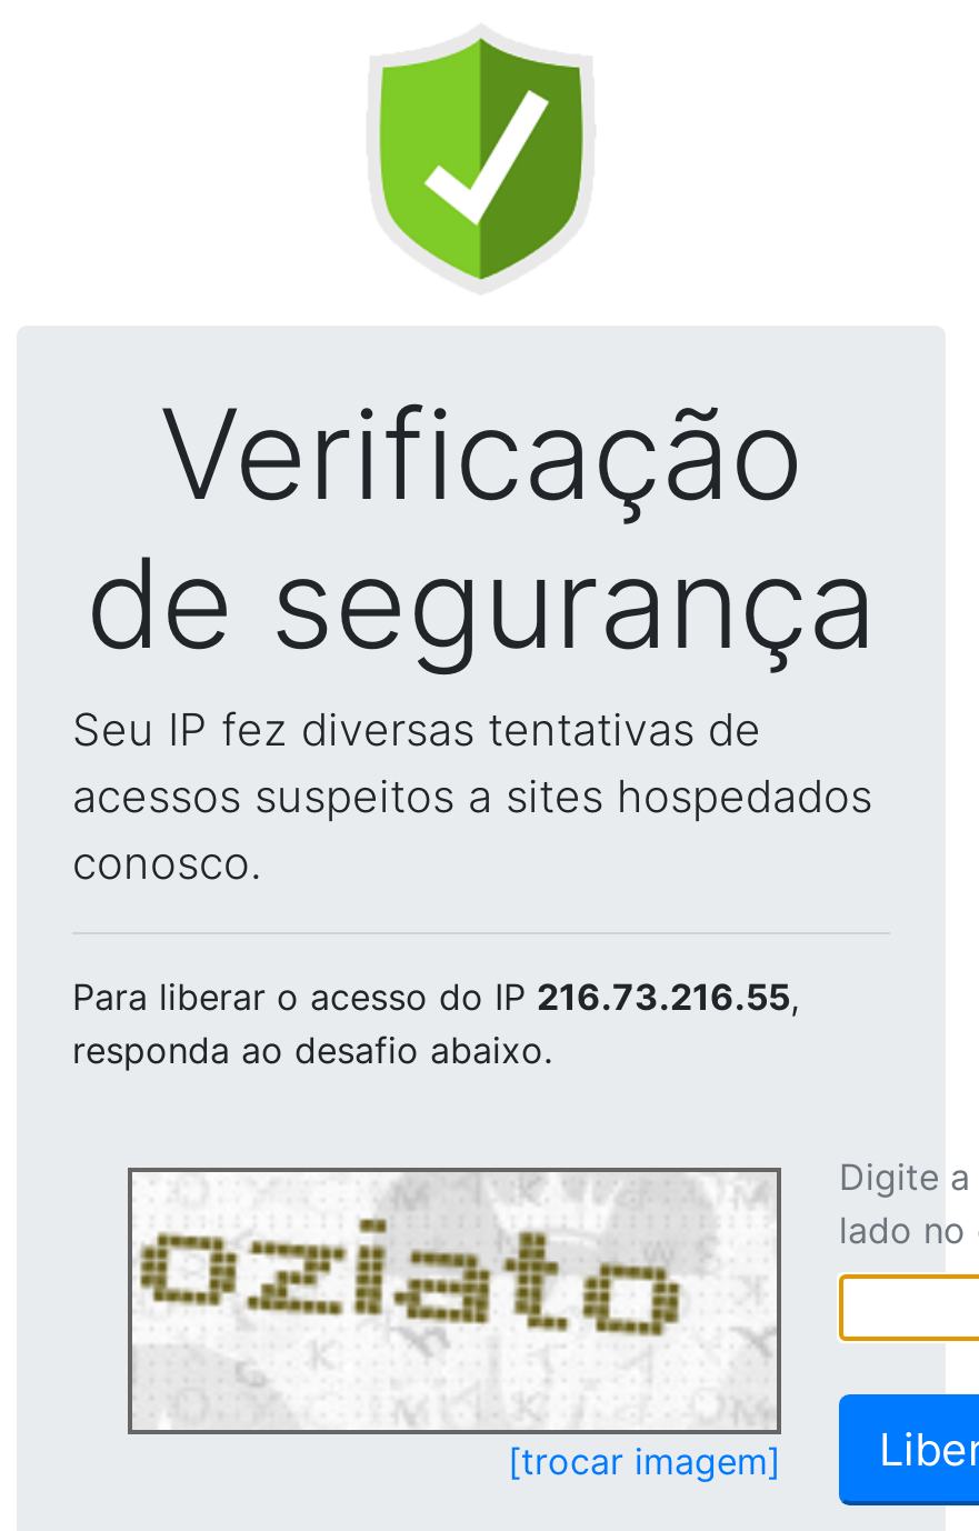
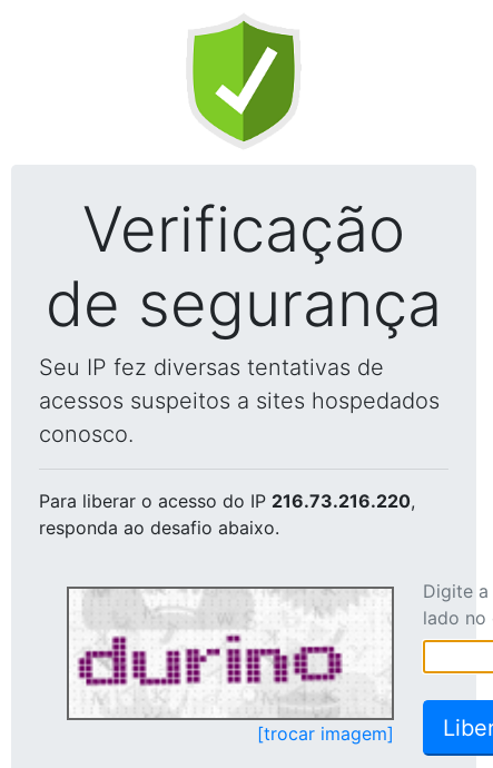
[72,974,799,1019] Para liberar o acesso do IP 216.73.216.55, -> [39,490,415,512] Para liberar o acesso do IP 216.73.216.220,
[139,1174,715,1428] [image] -> [73,591,356,716] [image]

